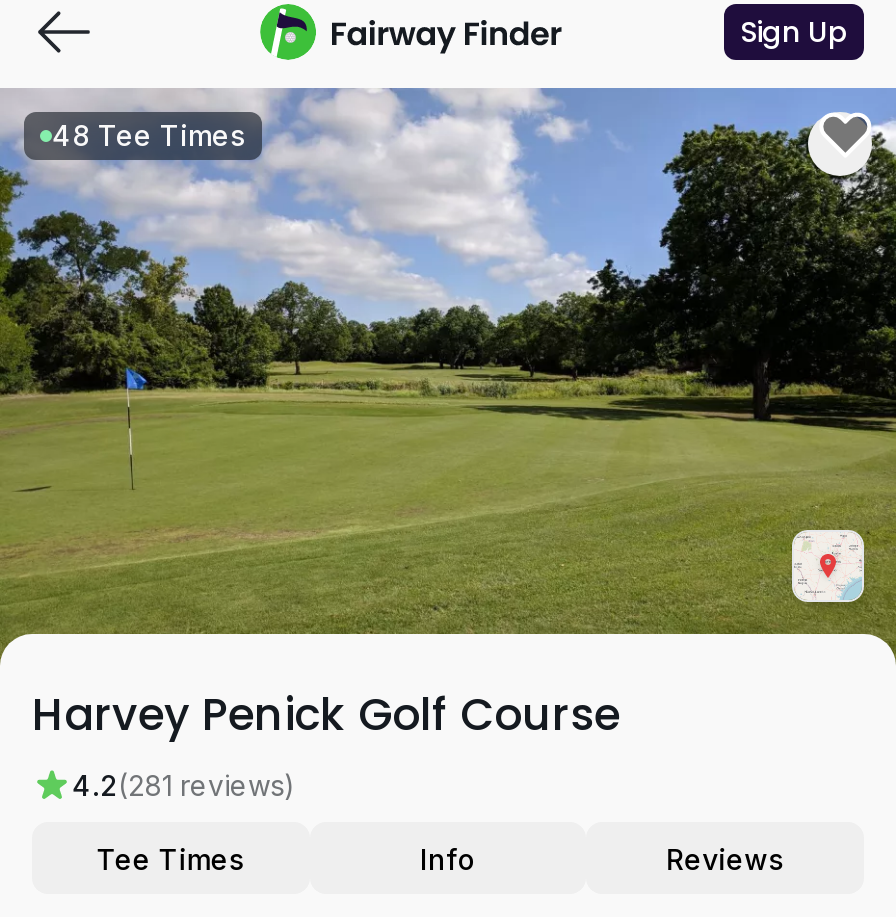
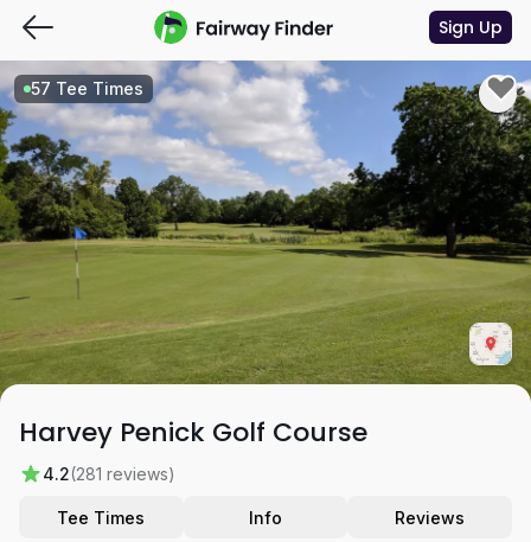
[52,118,246,152] 48 Tee Times -> [31,78,143,98] 57 Tee Times

